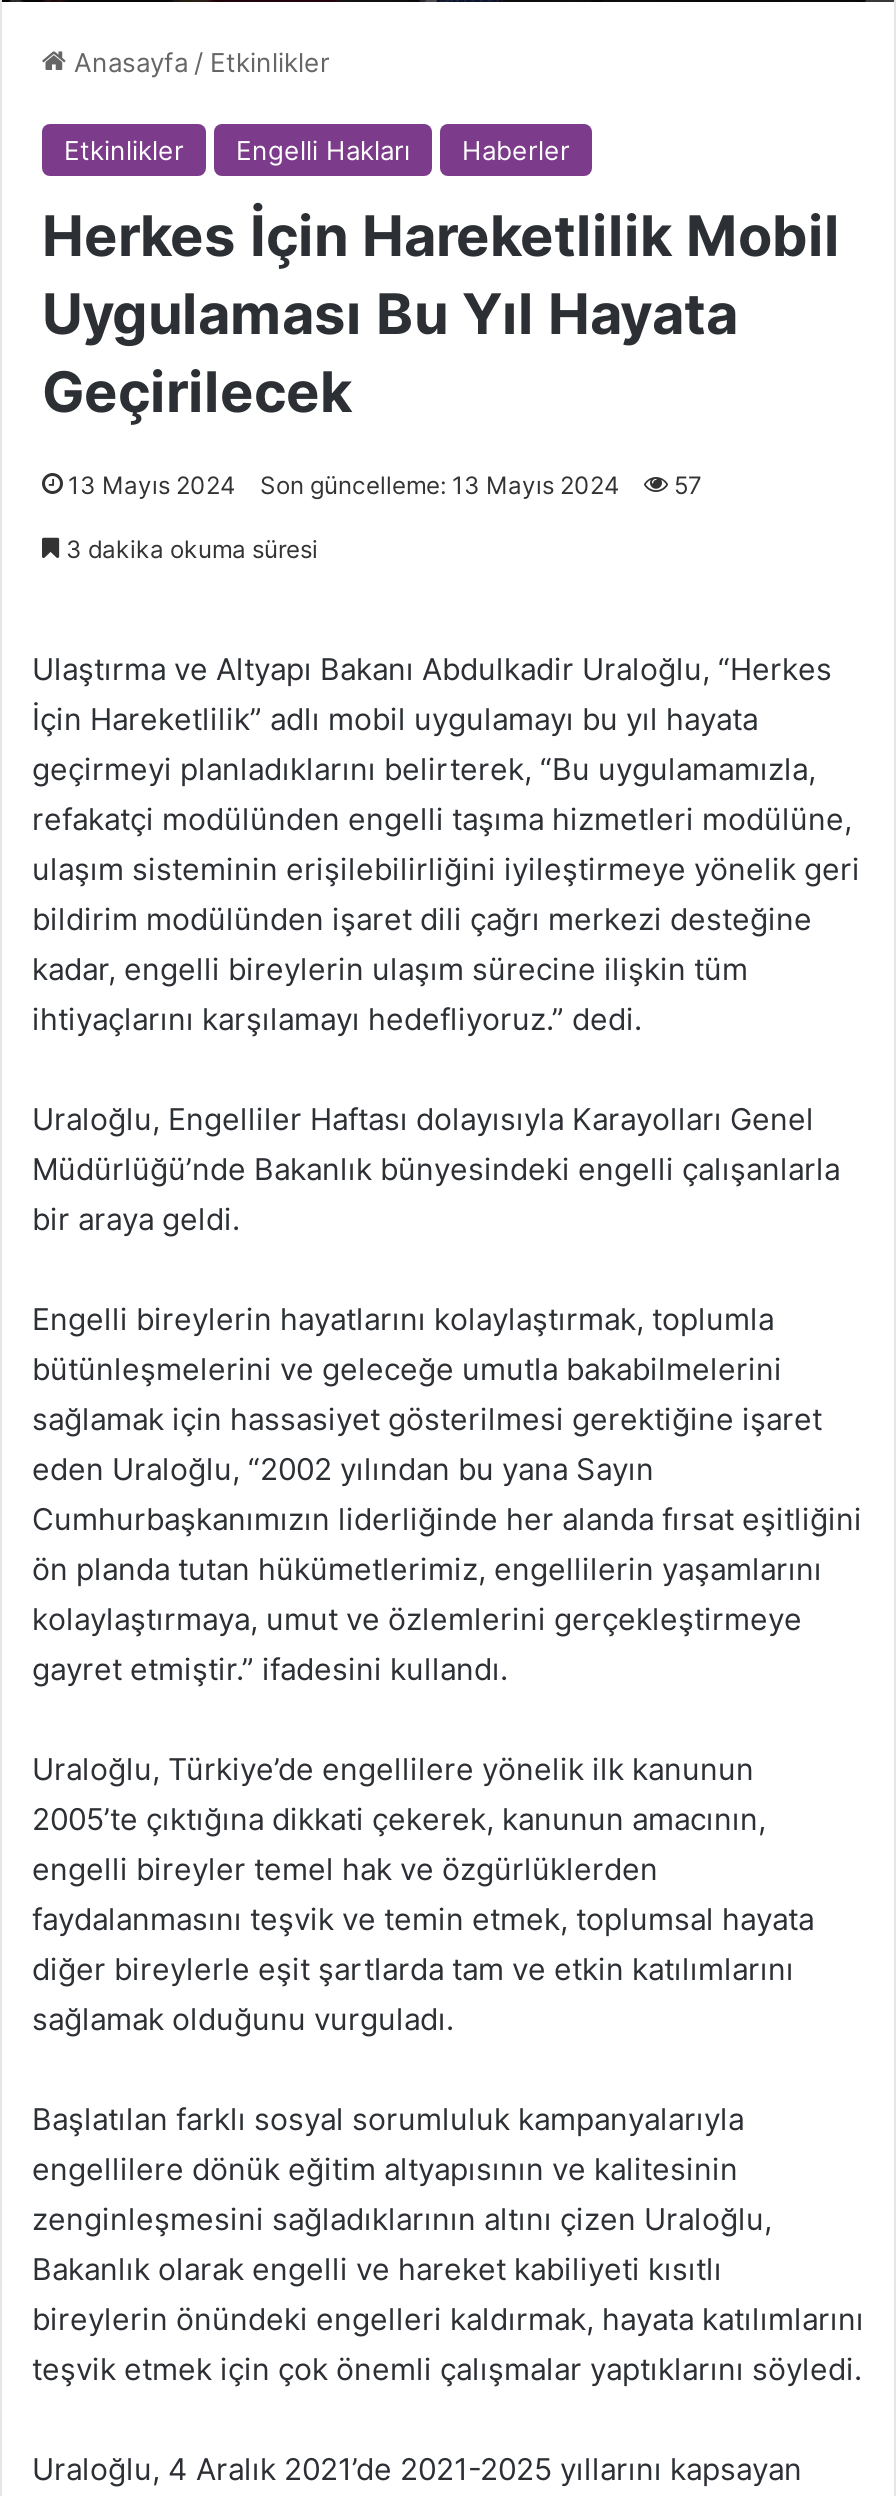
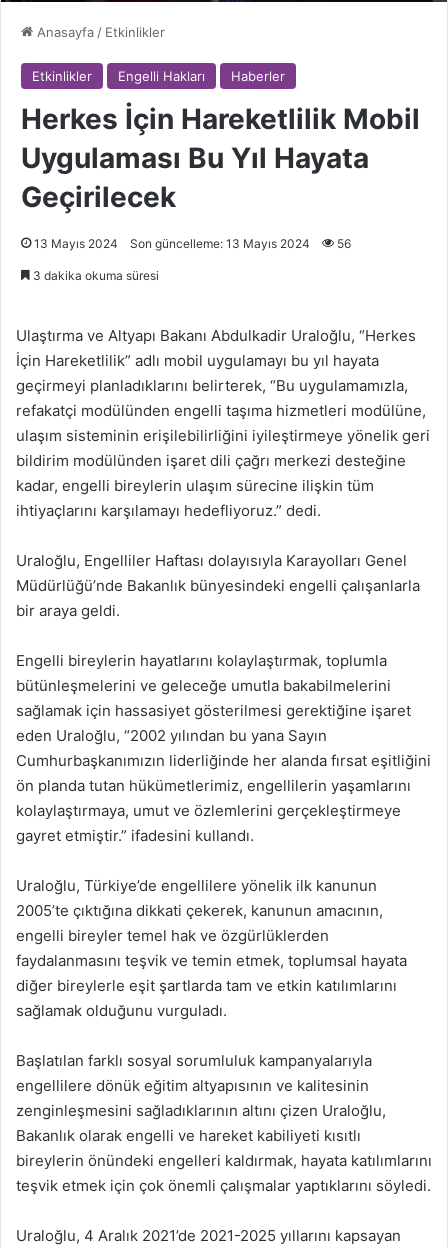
[68,471,702,501] 13 Mayıs 2024 Son güncelleme: 13 Mayıs 2024 57 -> [34,235,351,250] 13 Mayıs 2024 Son güncelleme: 13 Mayıs 2024 56

